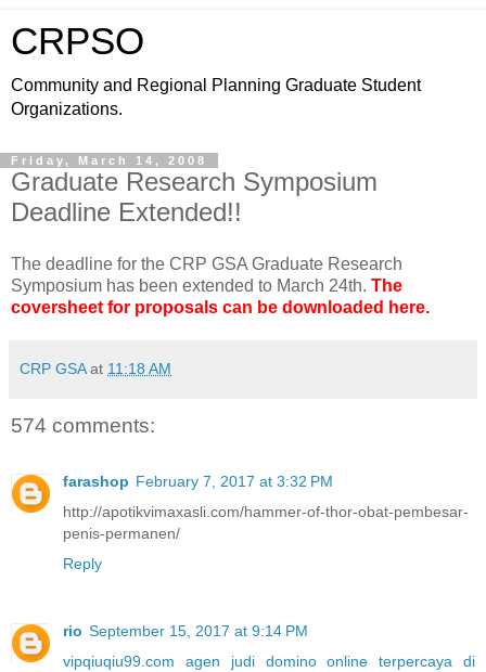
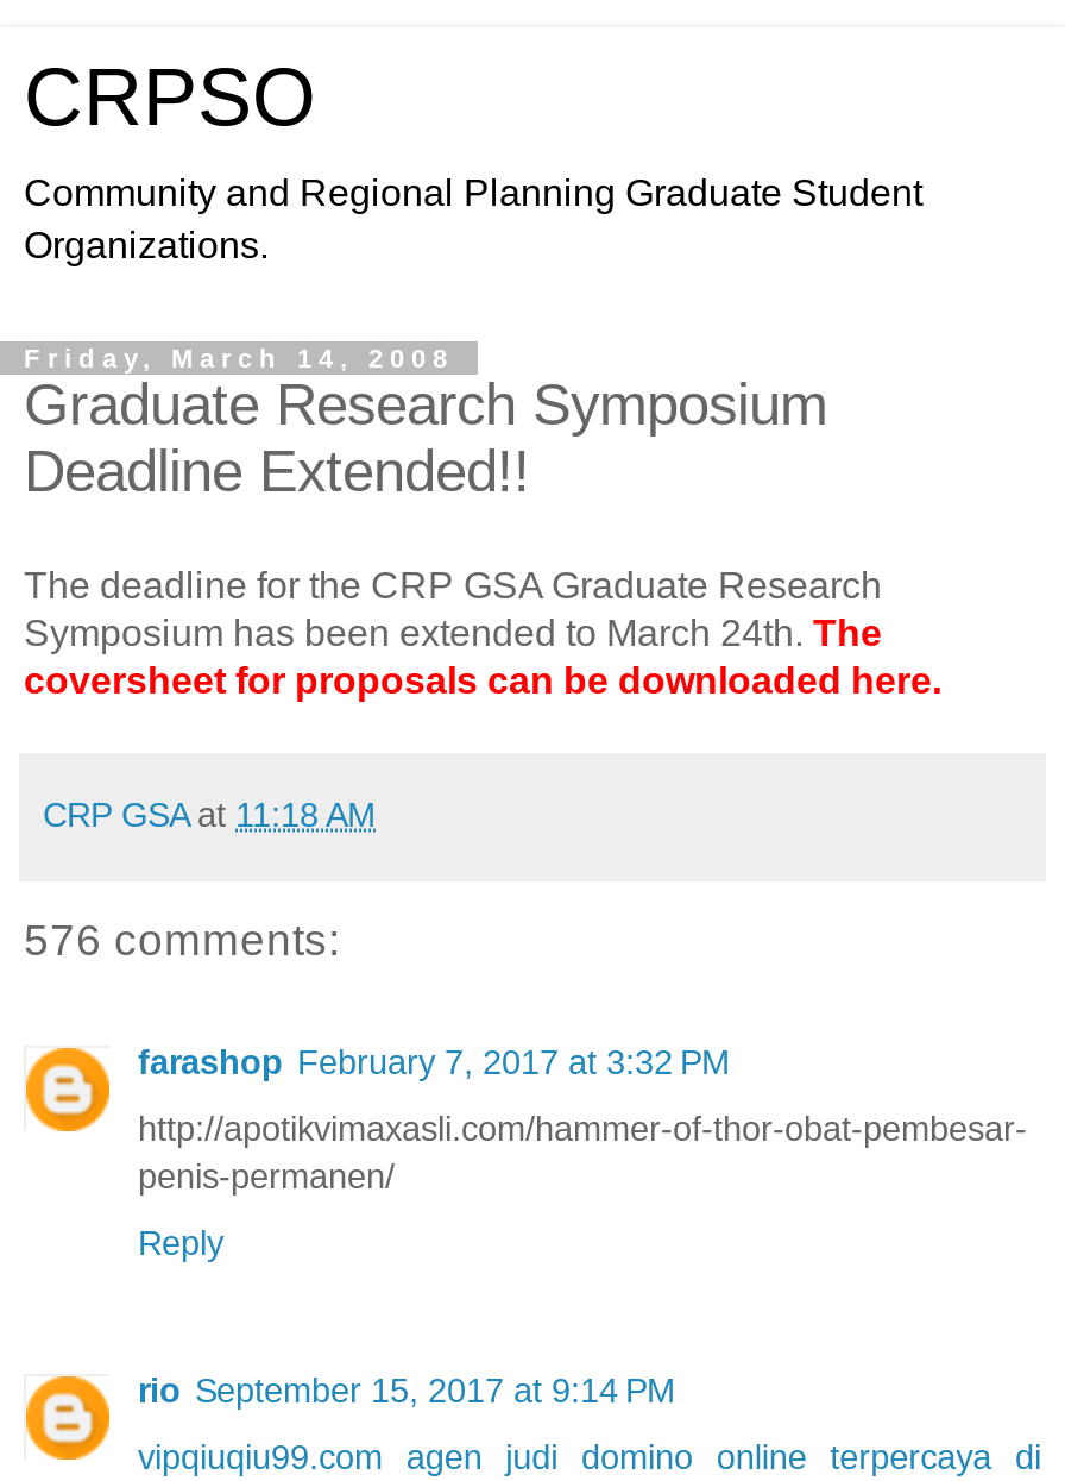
[11,414,155,437] 574 comments: -> [24,914,340,964] 576 comments:

